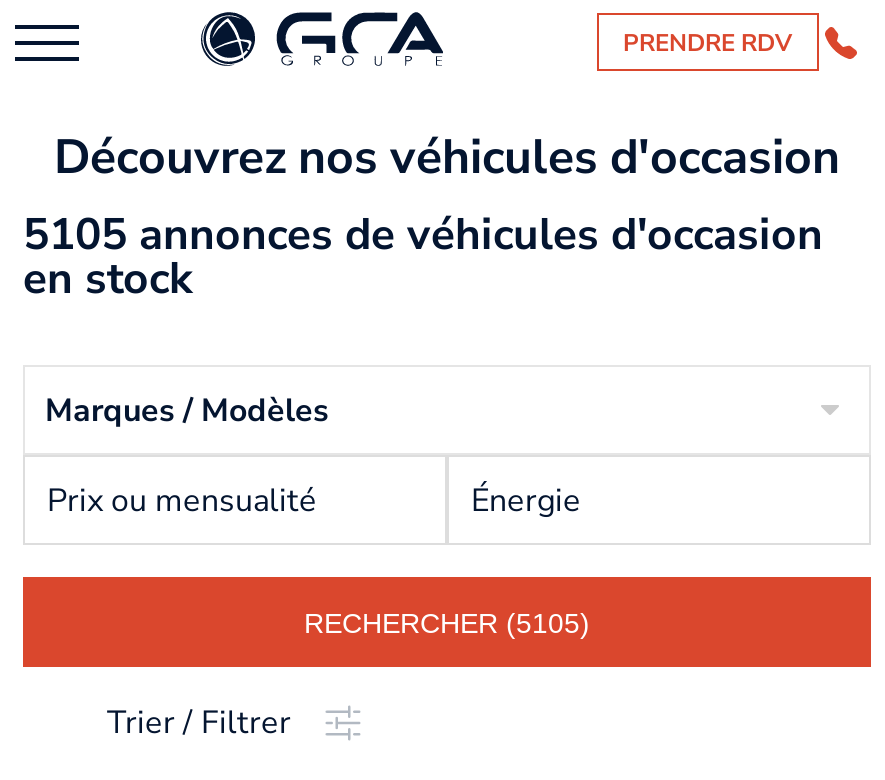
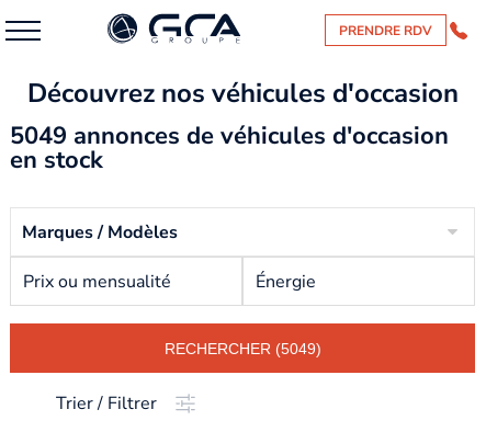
[23,205,823,265] 5105 annonces de véhicules d'occasion -> [10,120,449,152] 5049 annonces de véhicules d'occasion
[304,606,590,638] RECHERCHER (5105) -> [164,339,321,357] RECHERCHER (5049)

